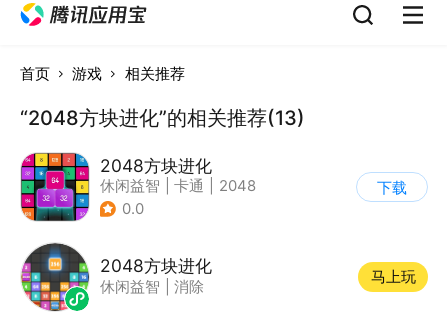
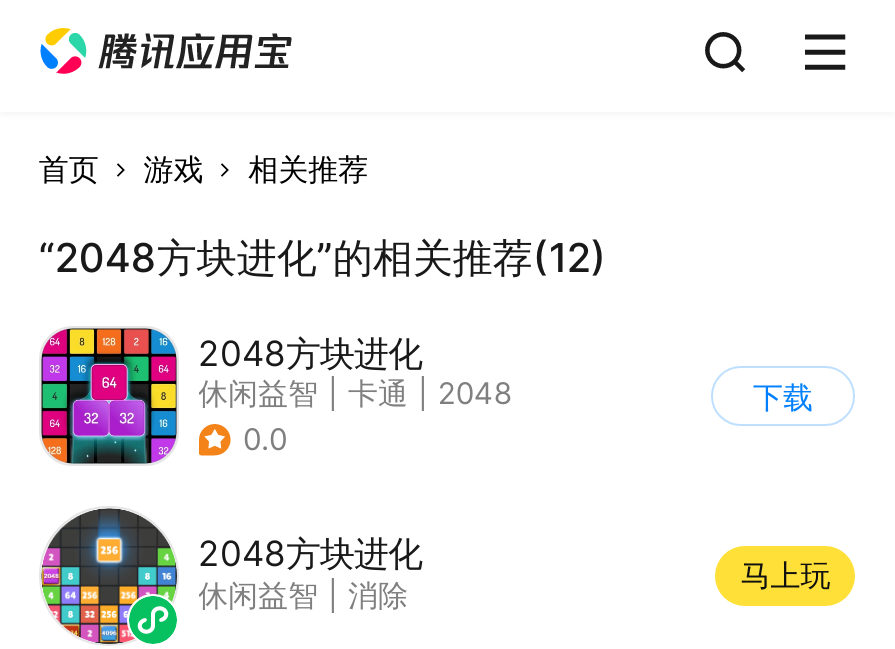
[20,105,305,129] “2048方块进化”的相关推荐(13) -> [39,233,607,281] “2048方块进化”的相关推荐(12)

